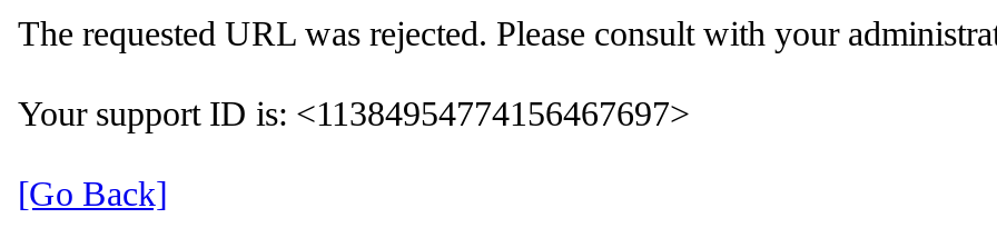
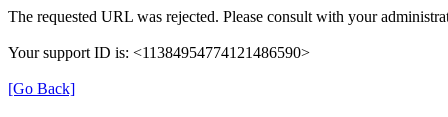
[18,95,690,132] Your support ID is: <11384954774156467697> -> [8,44,310,61] Your support ID is: <11384954774121486590>

